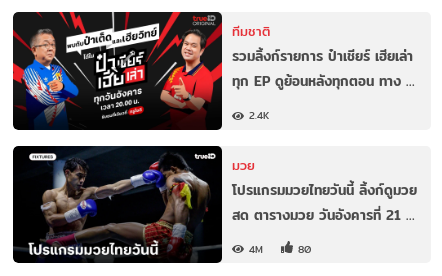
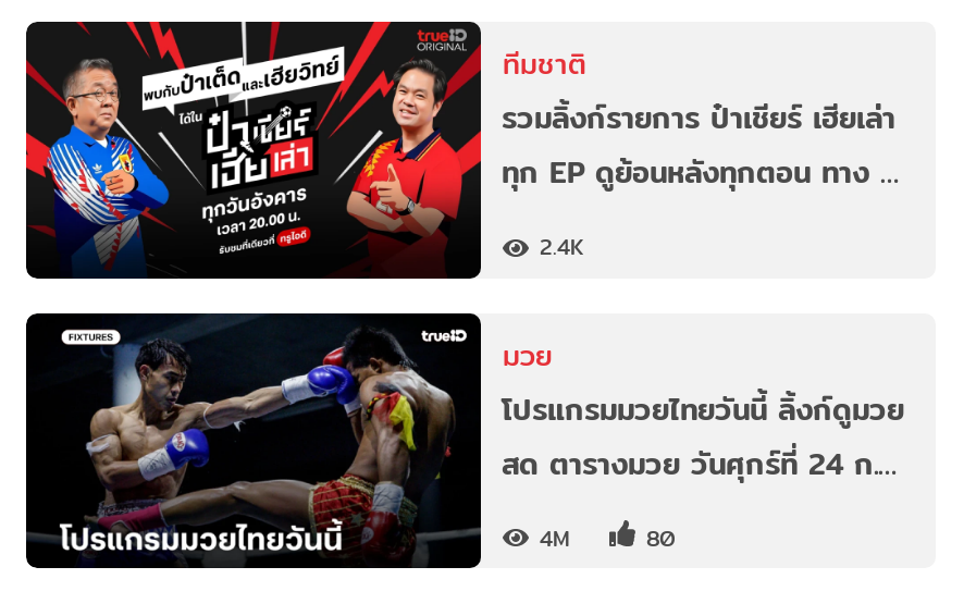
[231,204,414,226] สด ตารางมวย วันอังคารที่ 21 … -> [502,440,898,488] สด ตารางมวย วันศุกร์ที่ 24 ก.…

